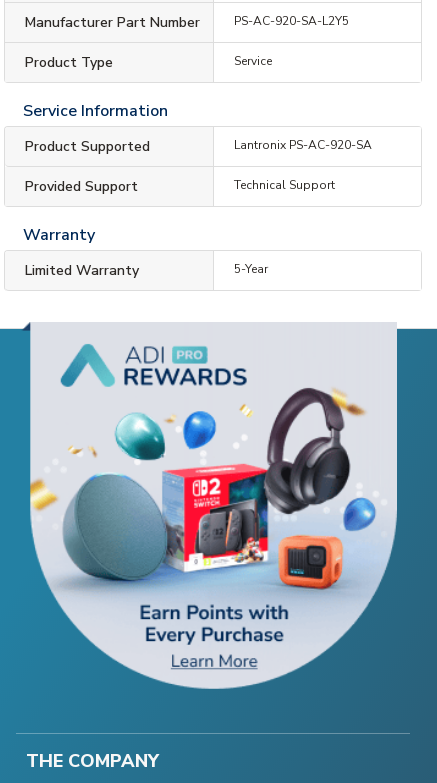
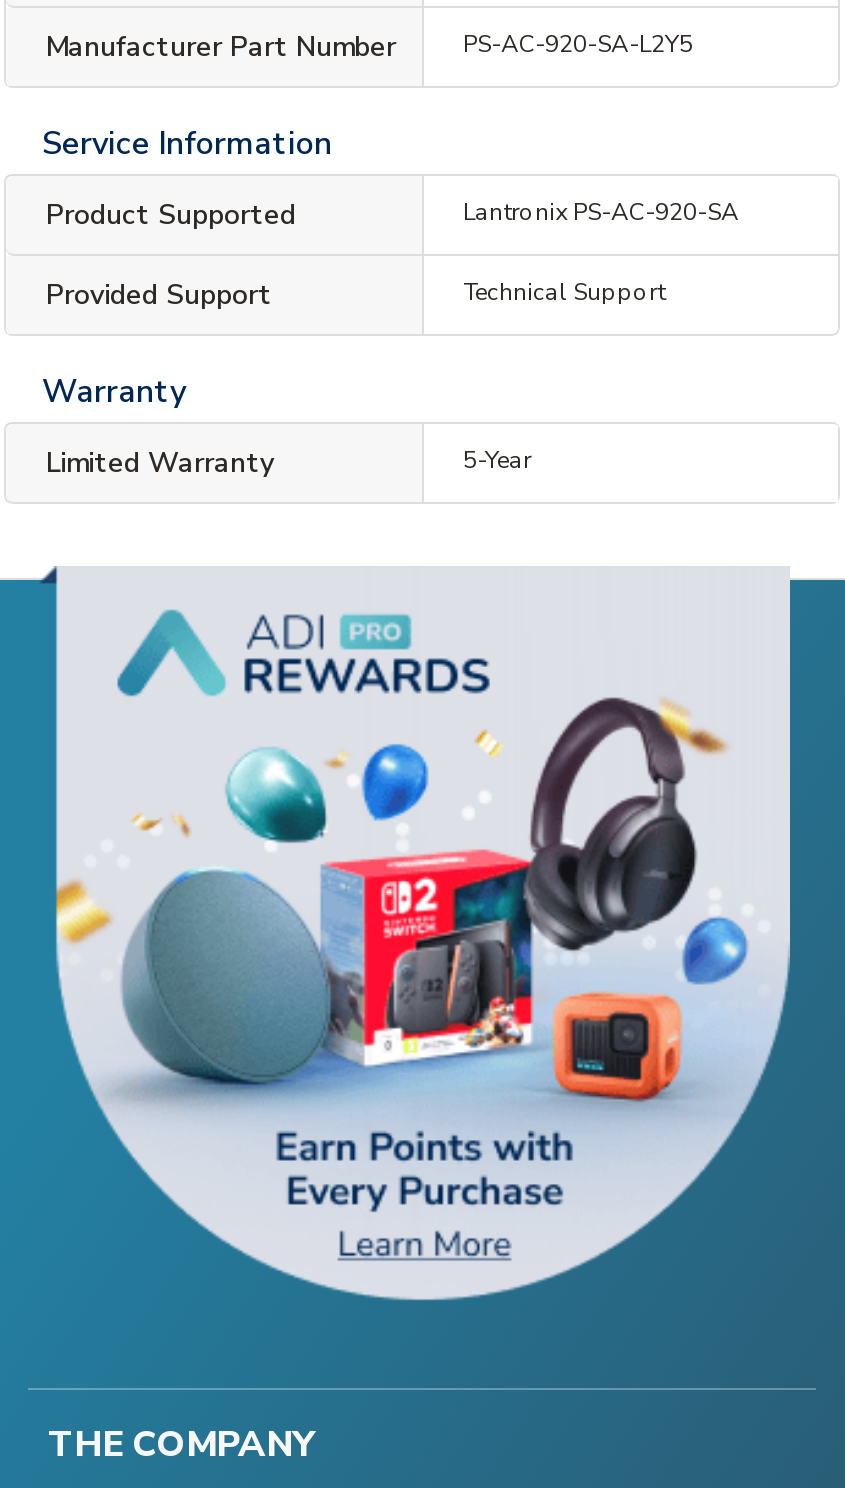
[25,53,271,72] Product Type | Service -> none

